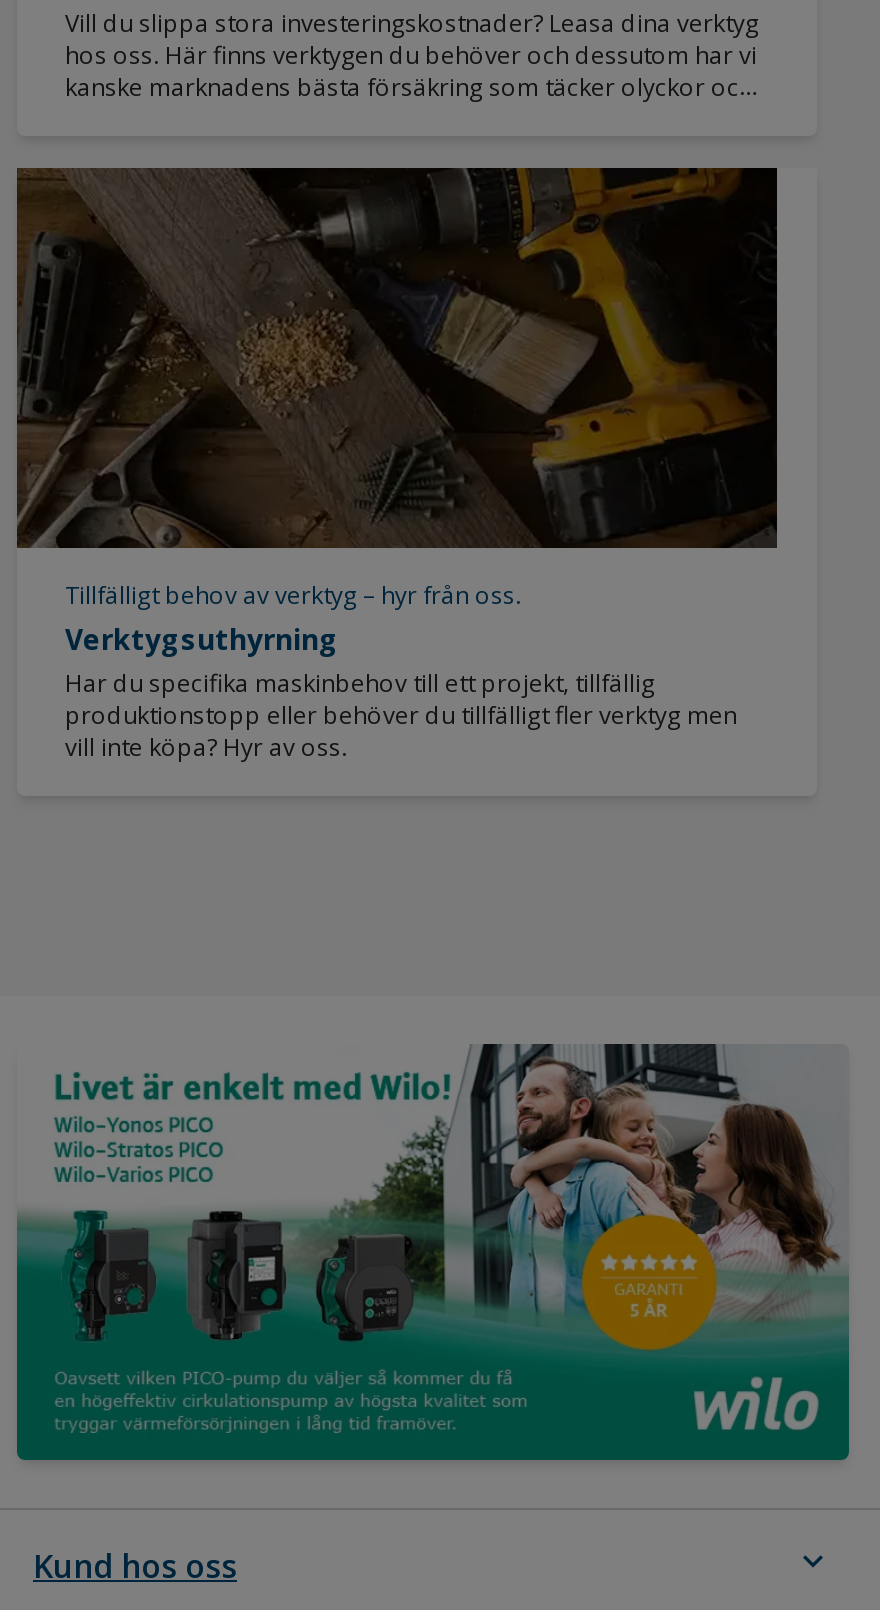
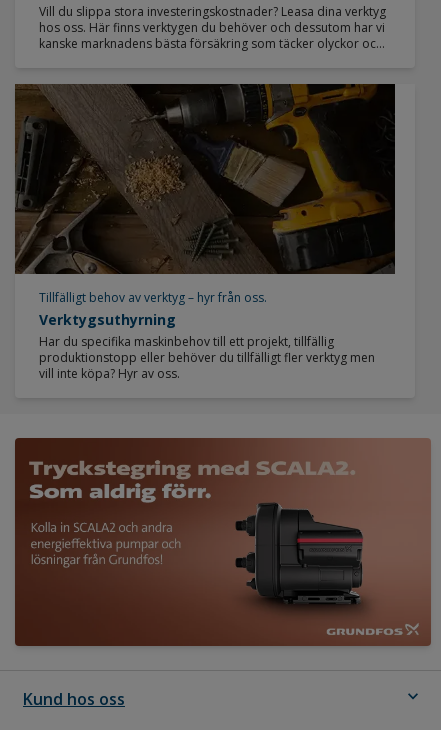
[15,1042,851,1462] [image] -> [14,437,432,647] [image]

